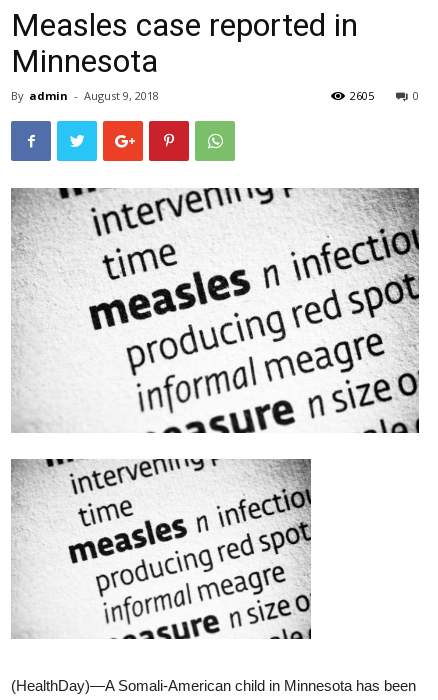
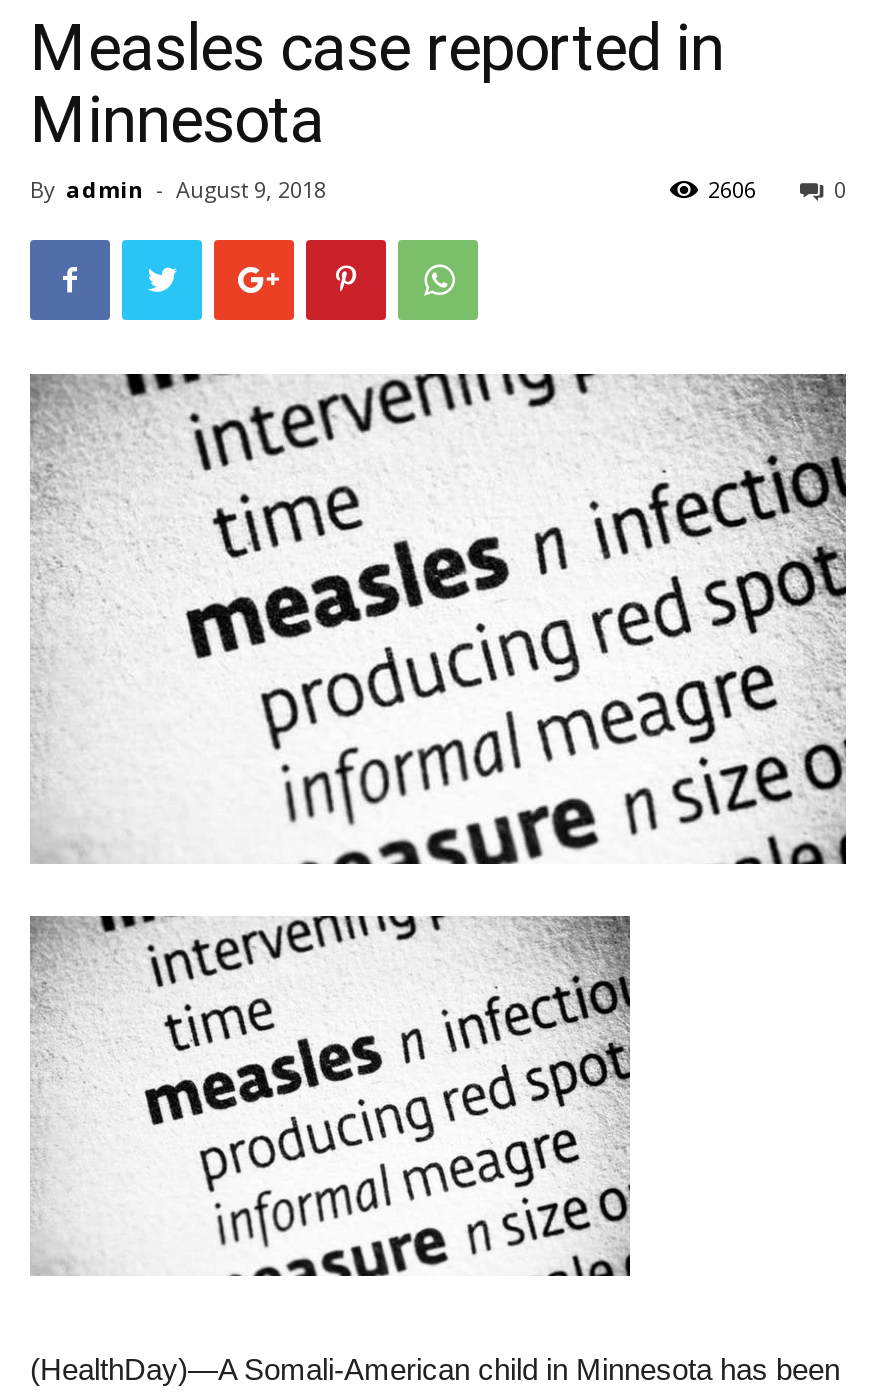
[350,88,374,103] 2605 -> [708,174,756,204] 2606

